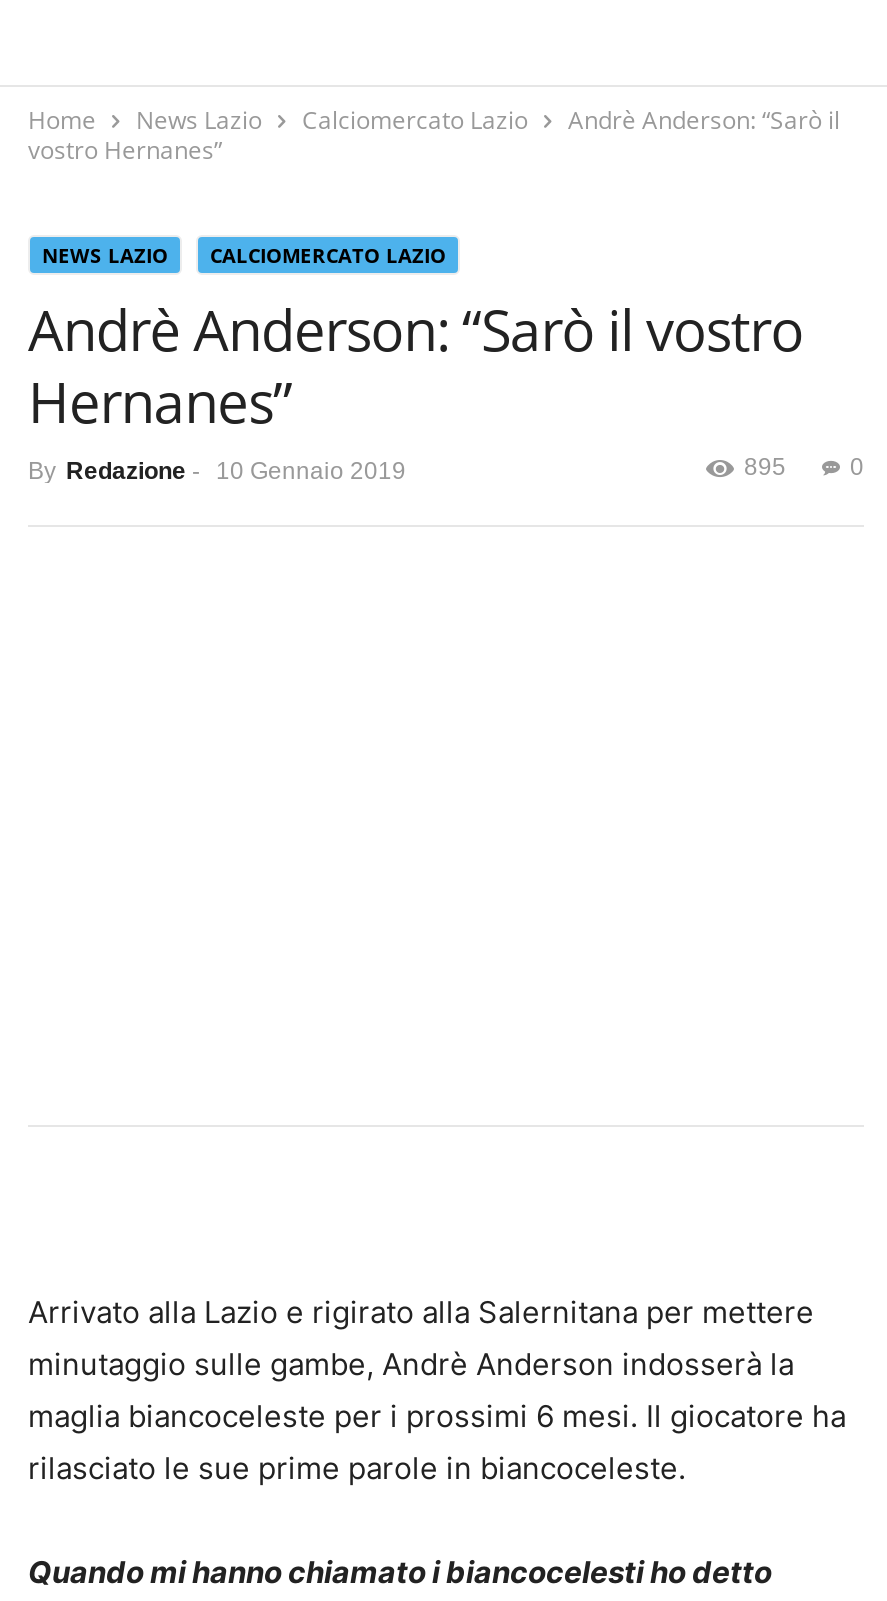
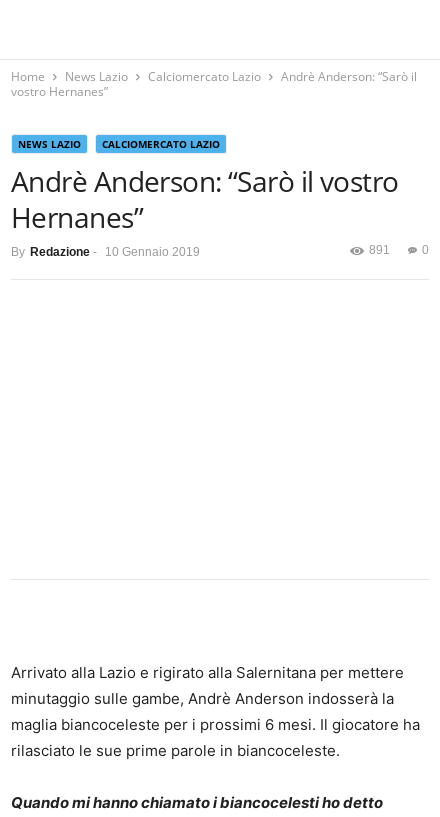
[744,453,786,481] 895 -> [369,243,390,257] 891

